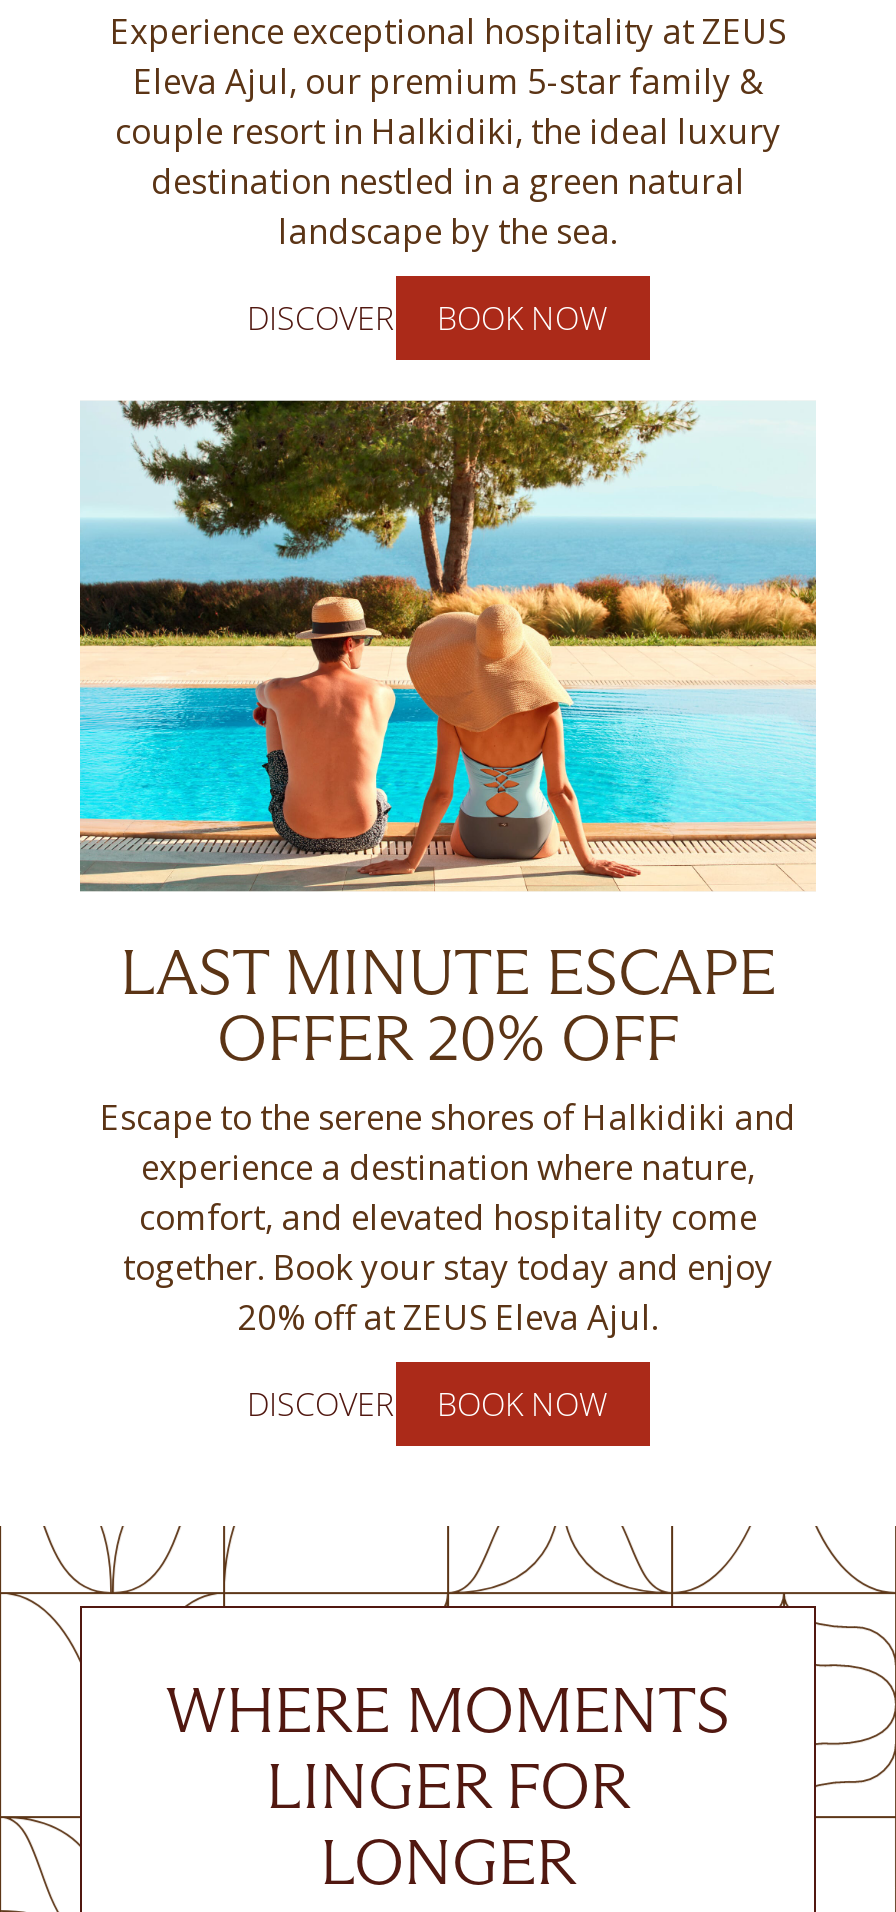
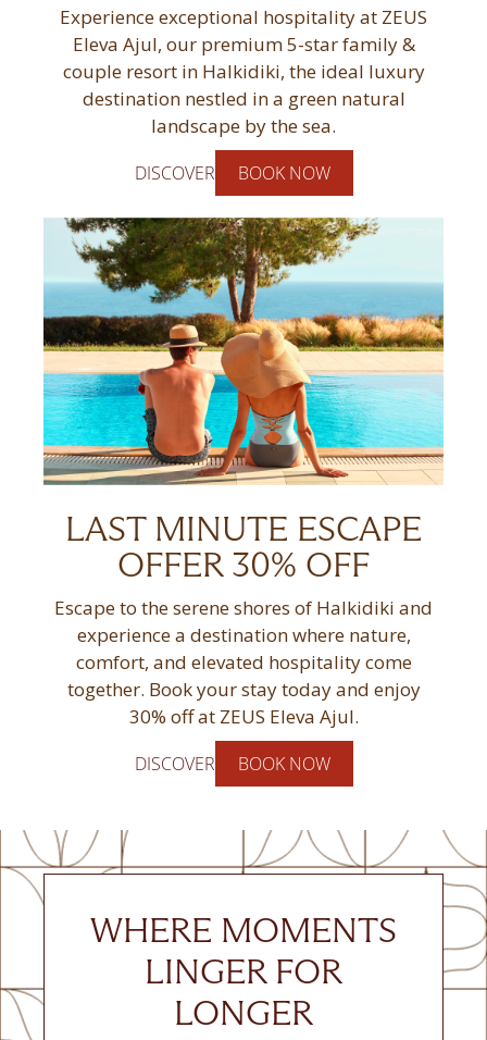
[217,997,679,1077] OFFER 20% OFF -> [117,543,370,586] OFFER 30% OFF
[237,1293,659,1339] 20% off at ZEUS Eleva Ajul. -> [129,704,358,729] 30% off at ZEUS Eleva Ajul.

